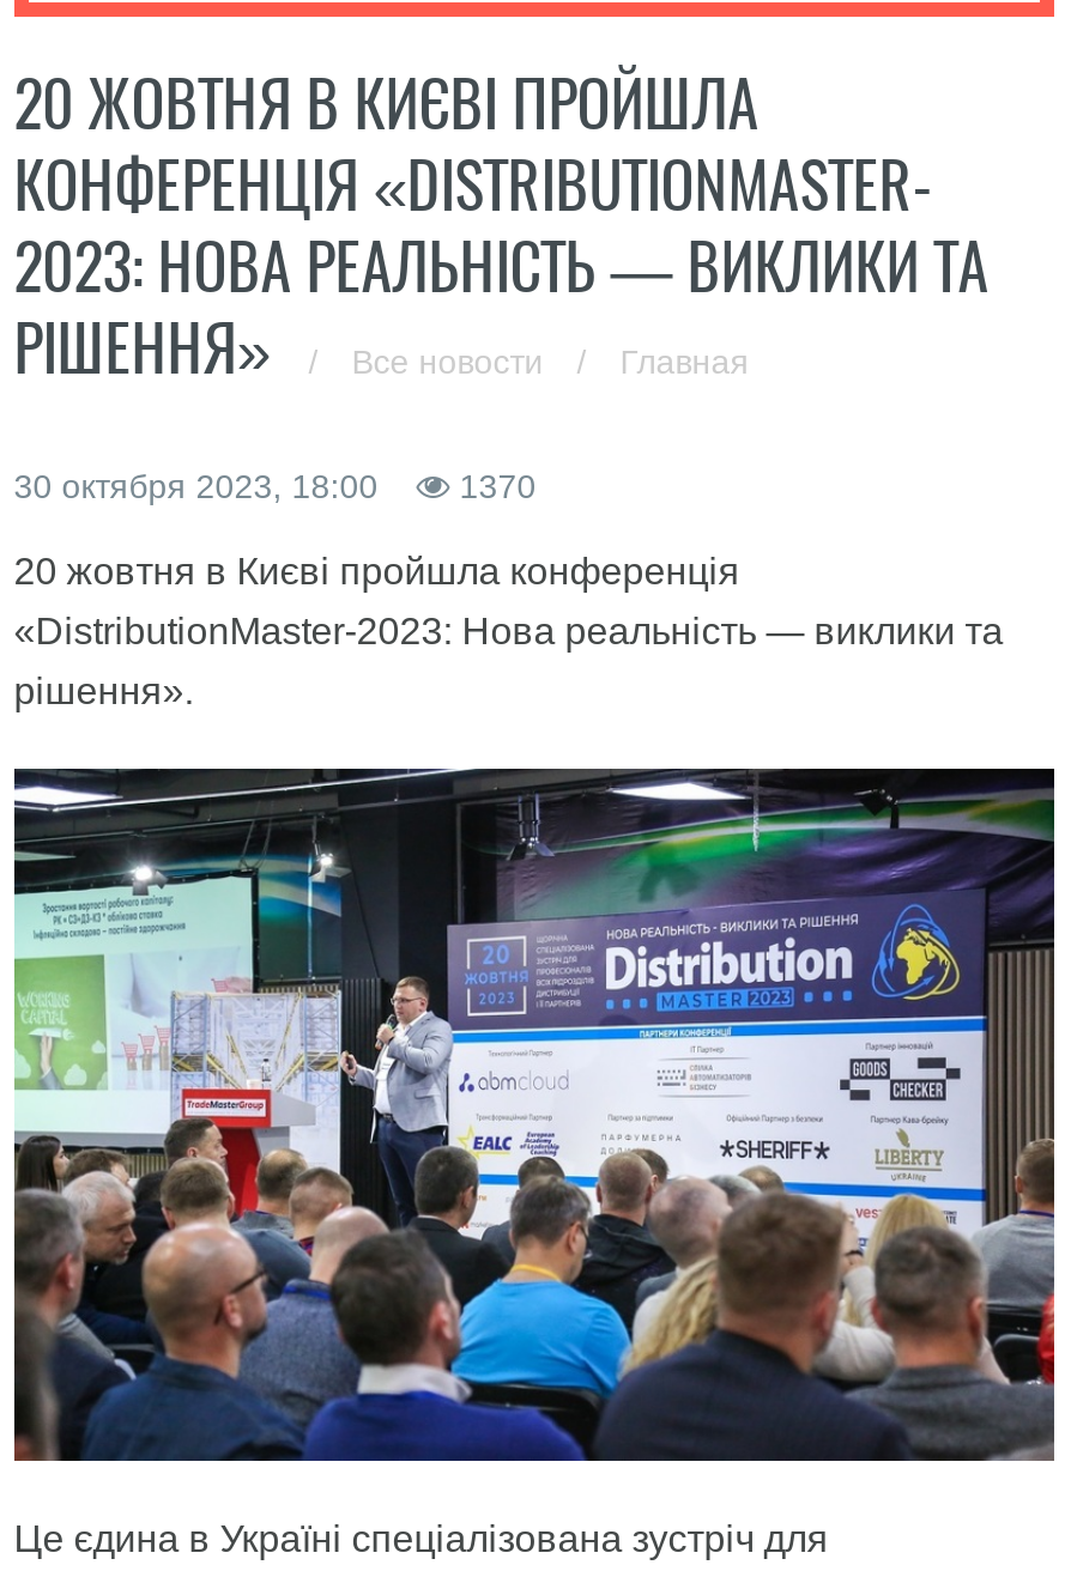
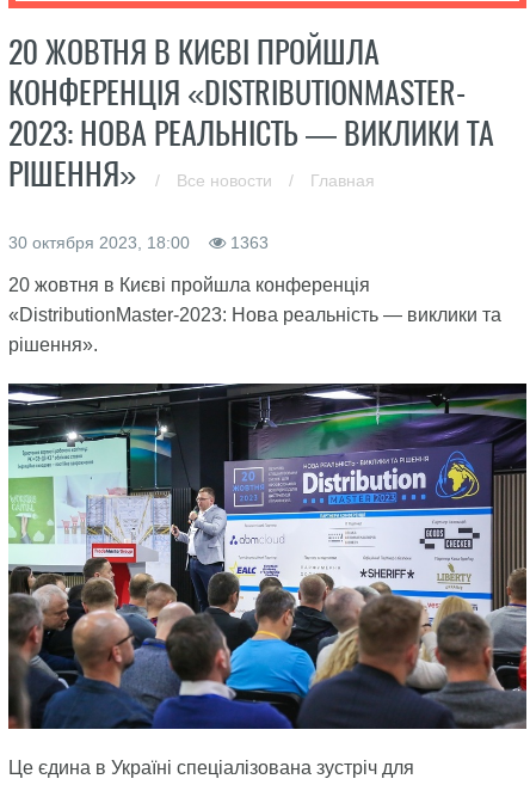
[14,467,536,505] 30 октября 2023, 18:00 1370 -> [8,233,268,252] 30 октября 2023, 18:00 1363

